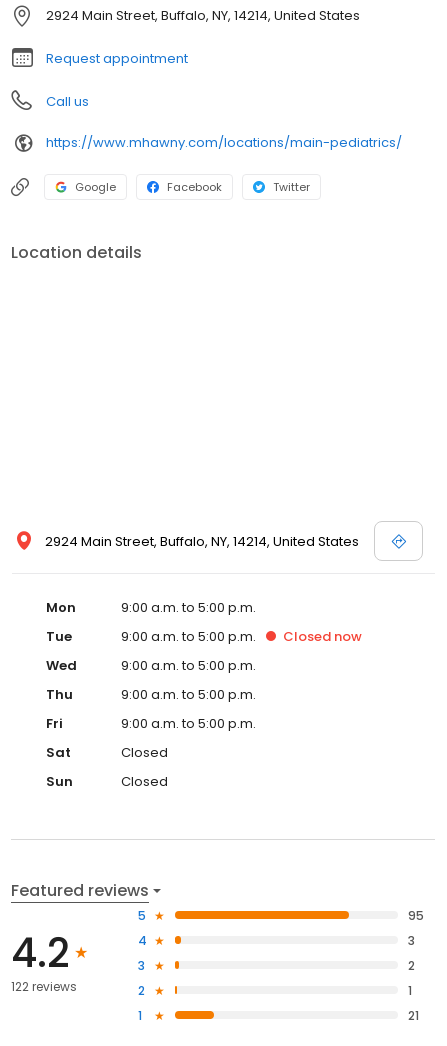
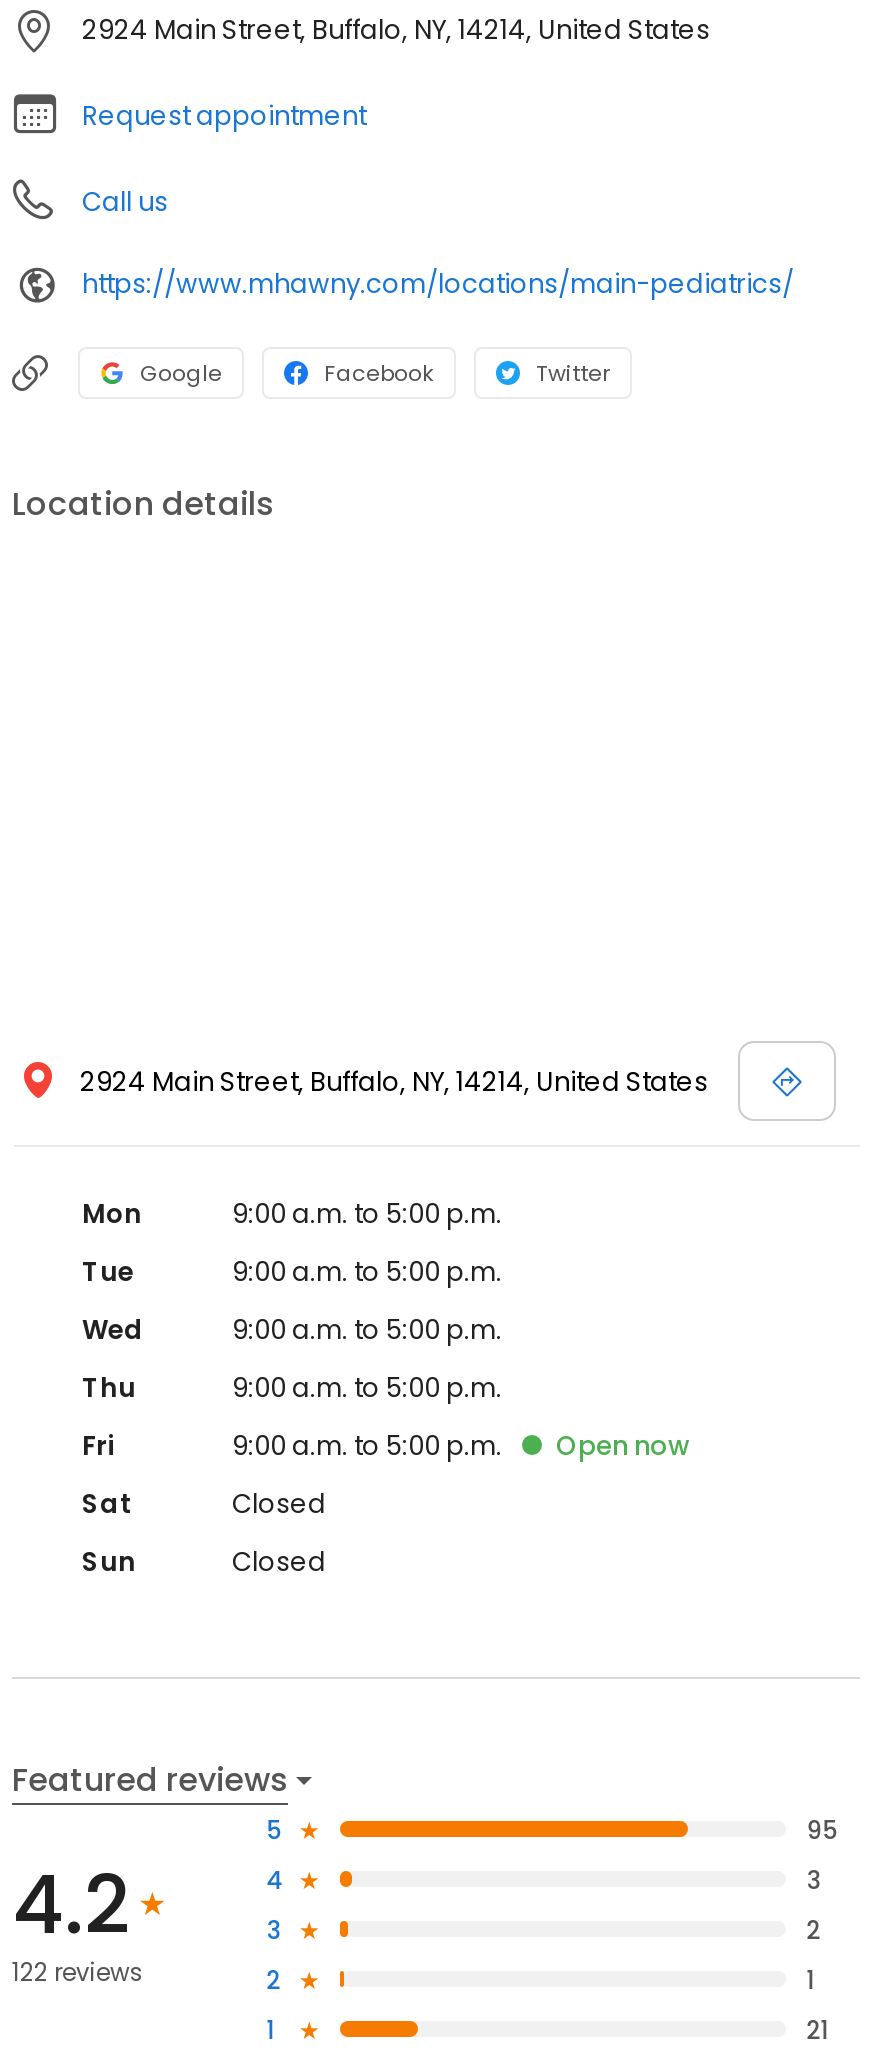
[283,627,362,646] Closed now -> none
none -> [556,1426,690,1464] Open now

